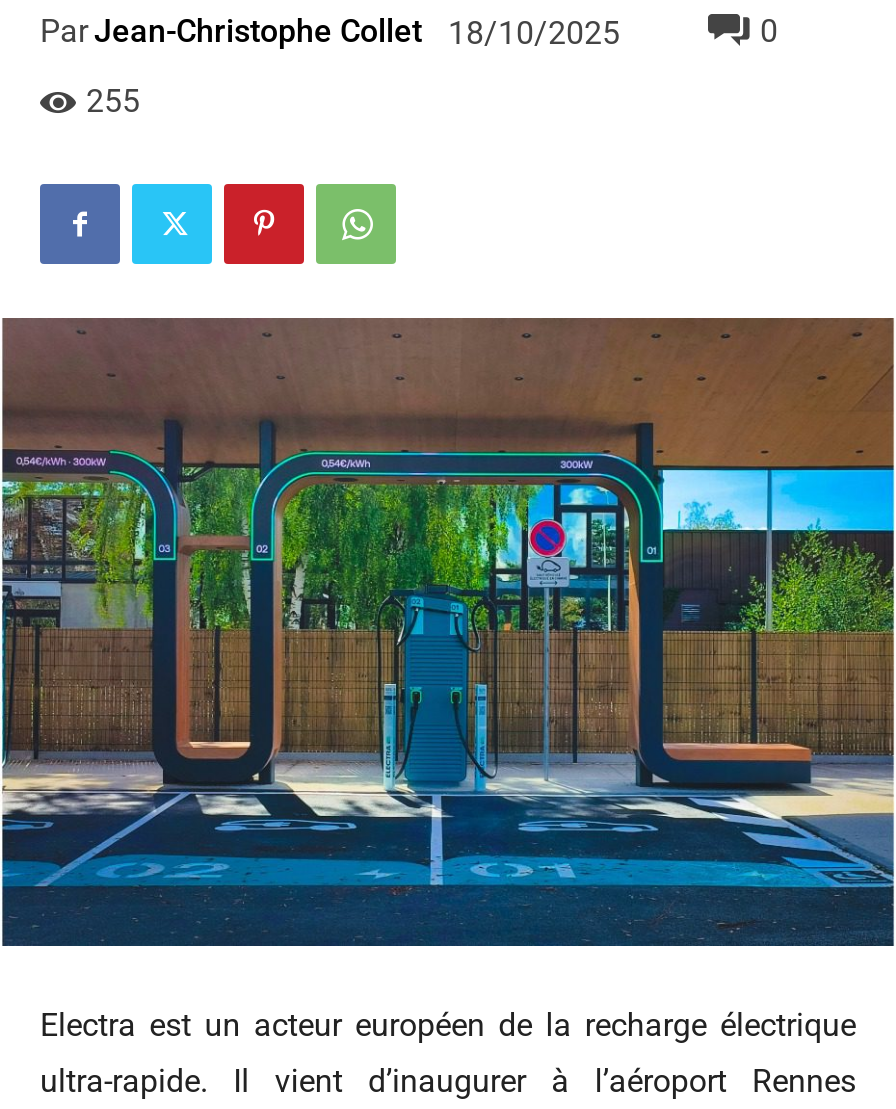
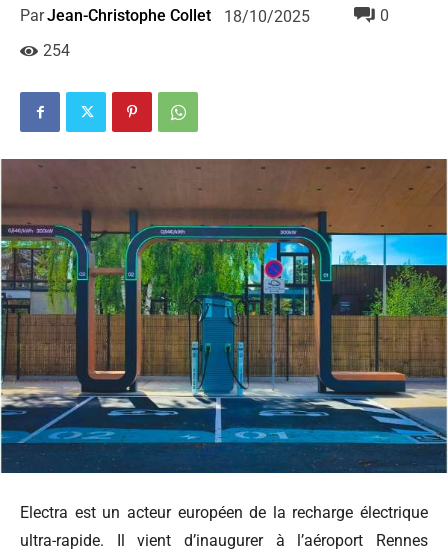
[86,82,140,120] 255 -> [43,41,70,60] 254

